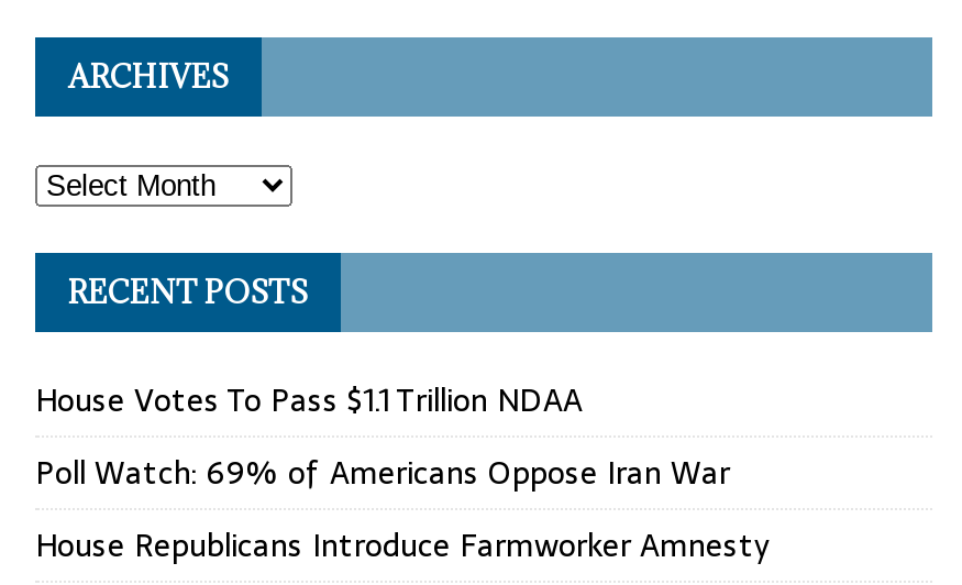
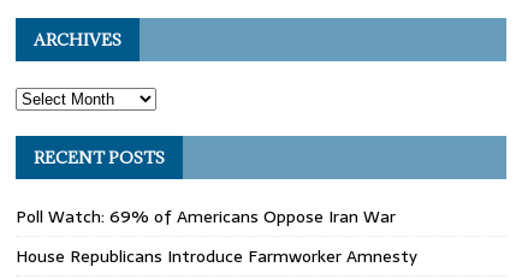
[35,375,583,423] House Votes To Pass $1.1 Trillion NDAA -> none

